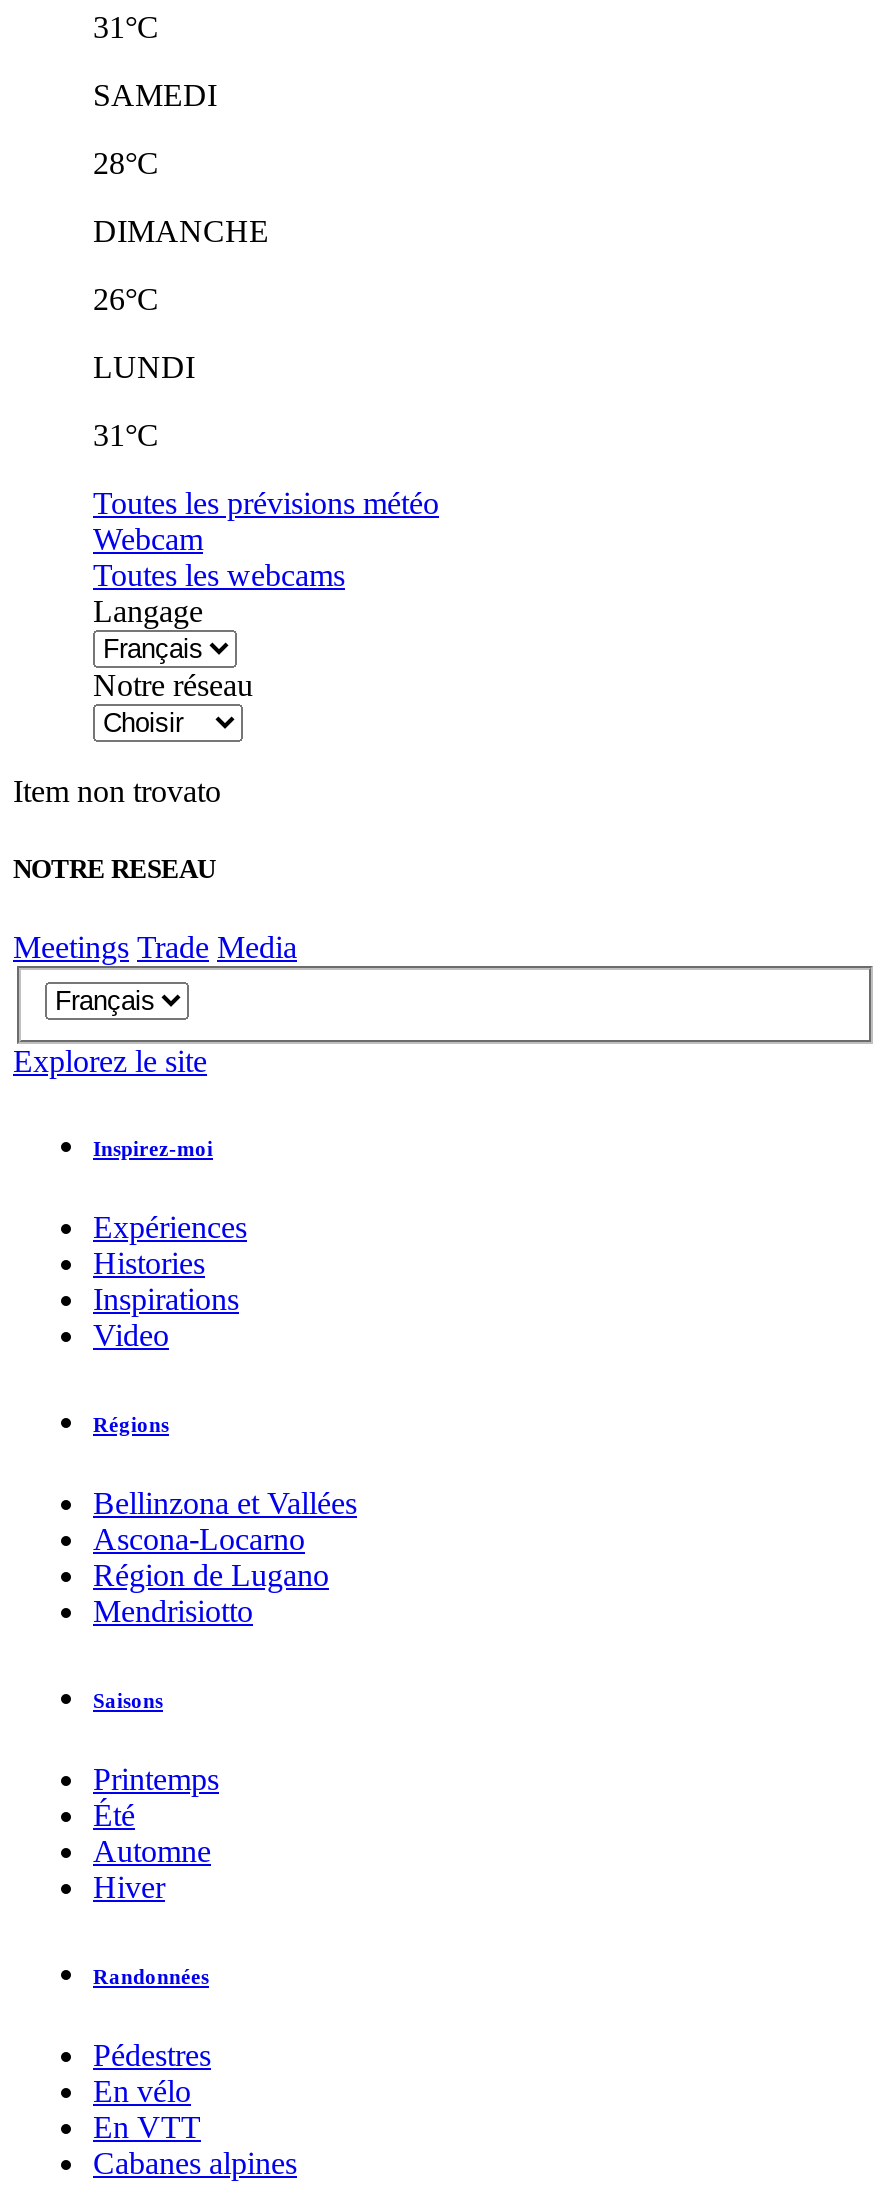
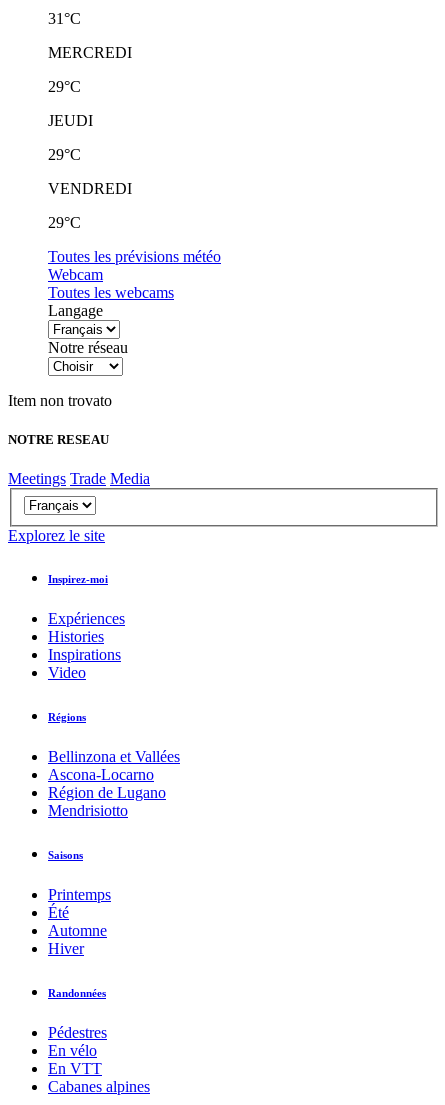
[93,77,217,111] SAMEDI -> [48,44,132,61] MERCREDI
[93,145,159,179] 28°C -> [48,78,81,95] 29°C
[93,213,269,247] DIMANCHE -> [48,112,93,129] JEUDI
[93,281,159,315] 26°C -> [48,146,81,163] 29°C
[93,349,195,383] LUNDI -> [48,180,132,197] VENDREDI
[93,417,159,451] 31°C -> [48,214,81,231] 29°C

